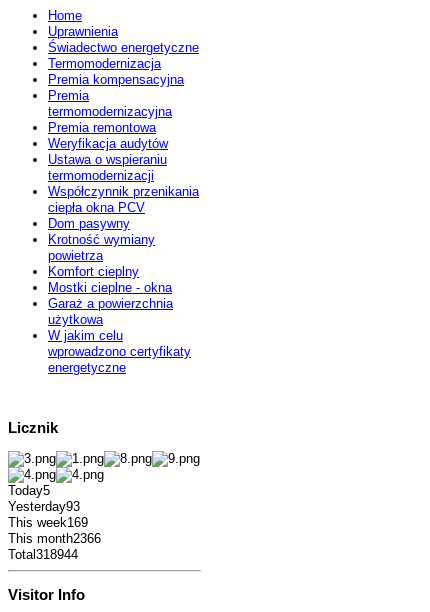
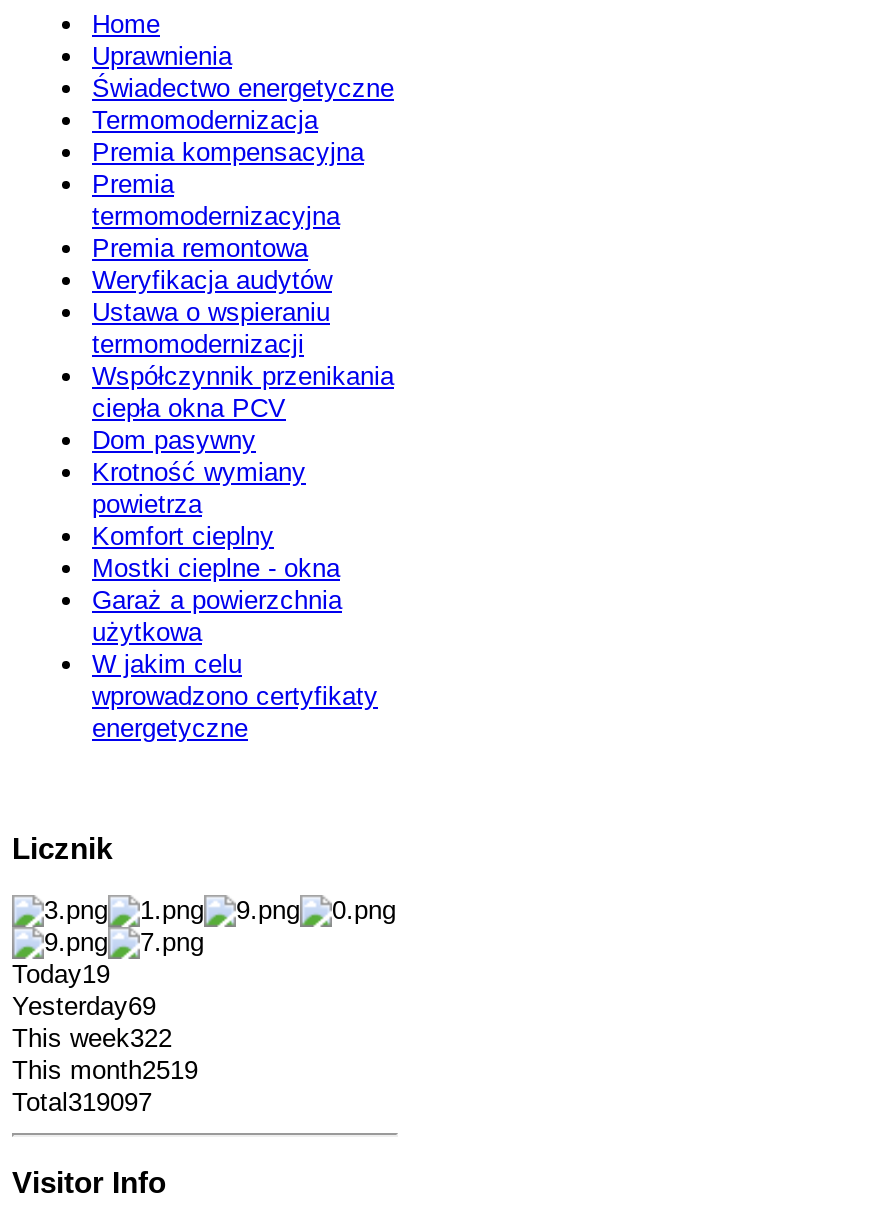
[8,483,50,498] Today5 -> [12,960,110,990] Today19
[8,499,80,514] Yesterday93 -> [12,992,156,1022] Yesterday69
[8,515,88,530] This week169 -> [12,1024,172,1054] This week322
[8,531,101,546] This month2366 -> [12,1056,198,1086] This month2519
[8,547,78,562] Total318944 -> [12,1088,152,1118] Total319097

